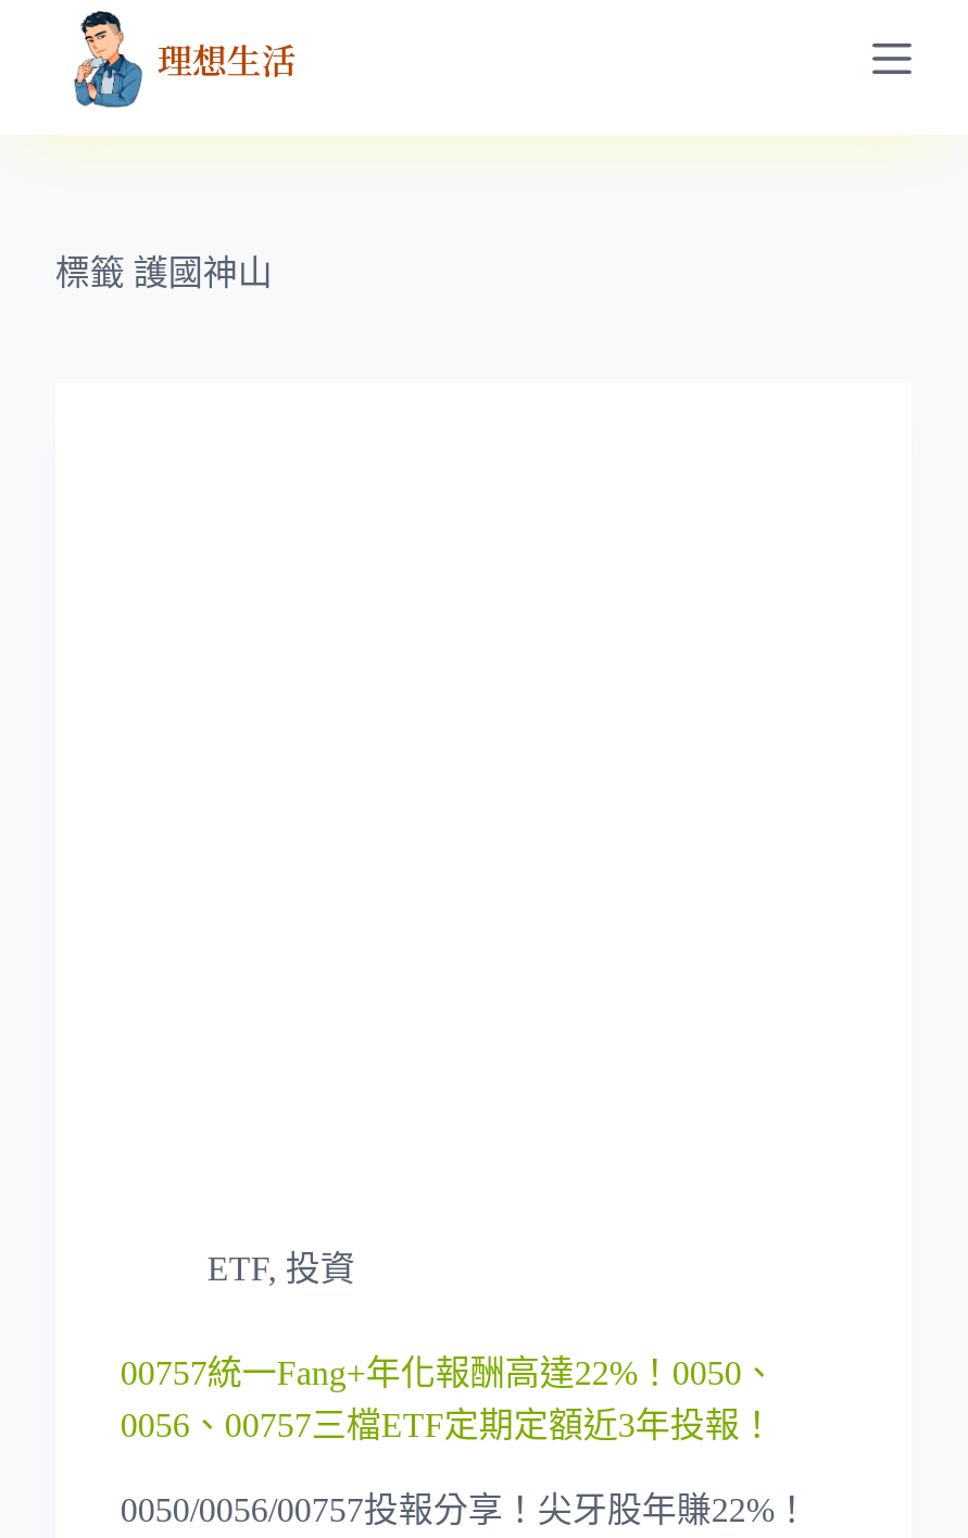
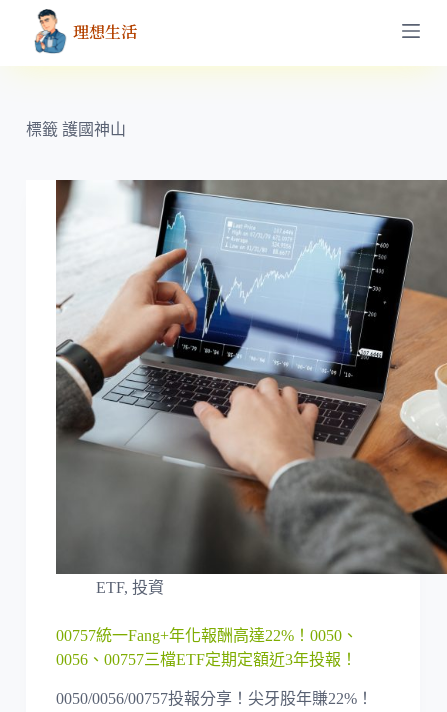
none -> [55,179,444,575] [image]

